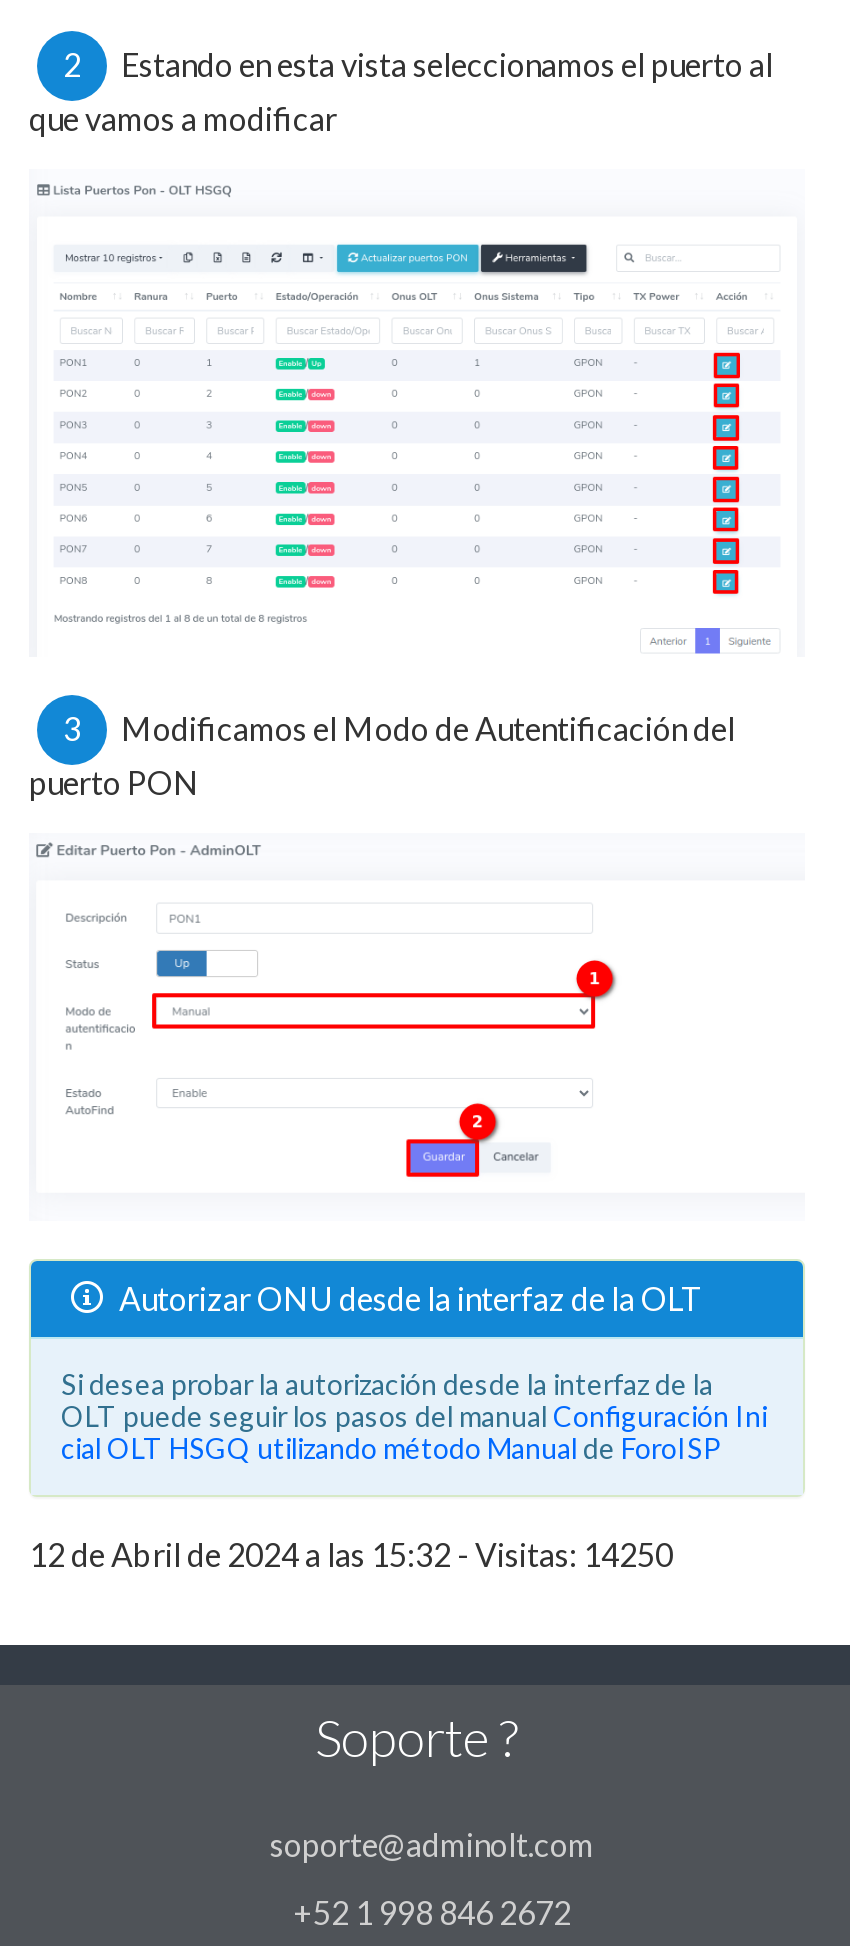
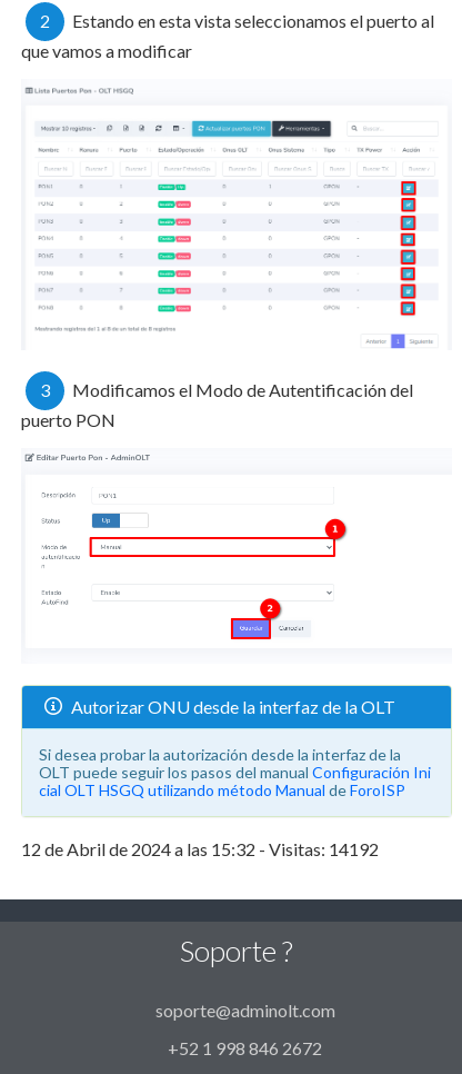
[29,1535,673,1573] 12 de Abril de 2024 a las 15:32 - Visitas: 14250 -> [21,839,379,860] 12 de Abril de 2024 a las 15:32 - Visitas: 14192

